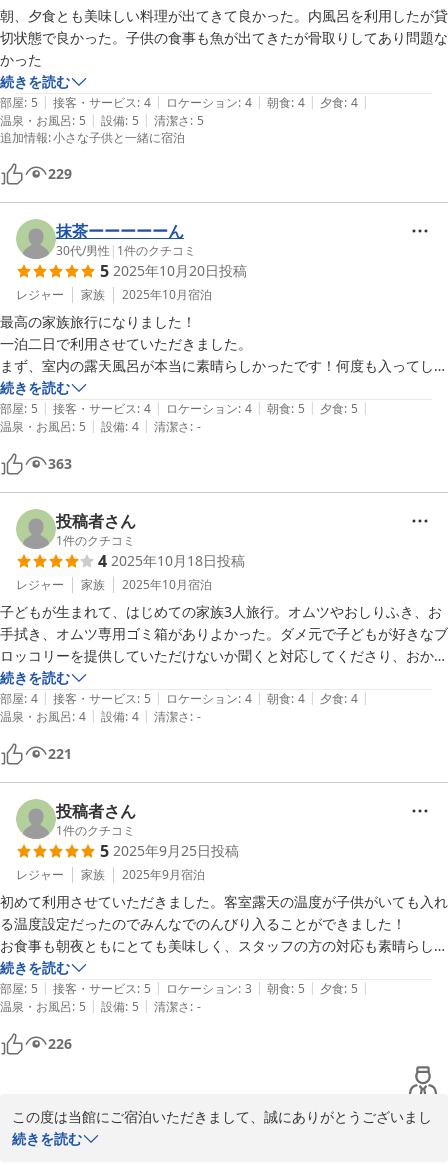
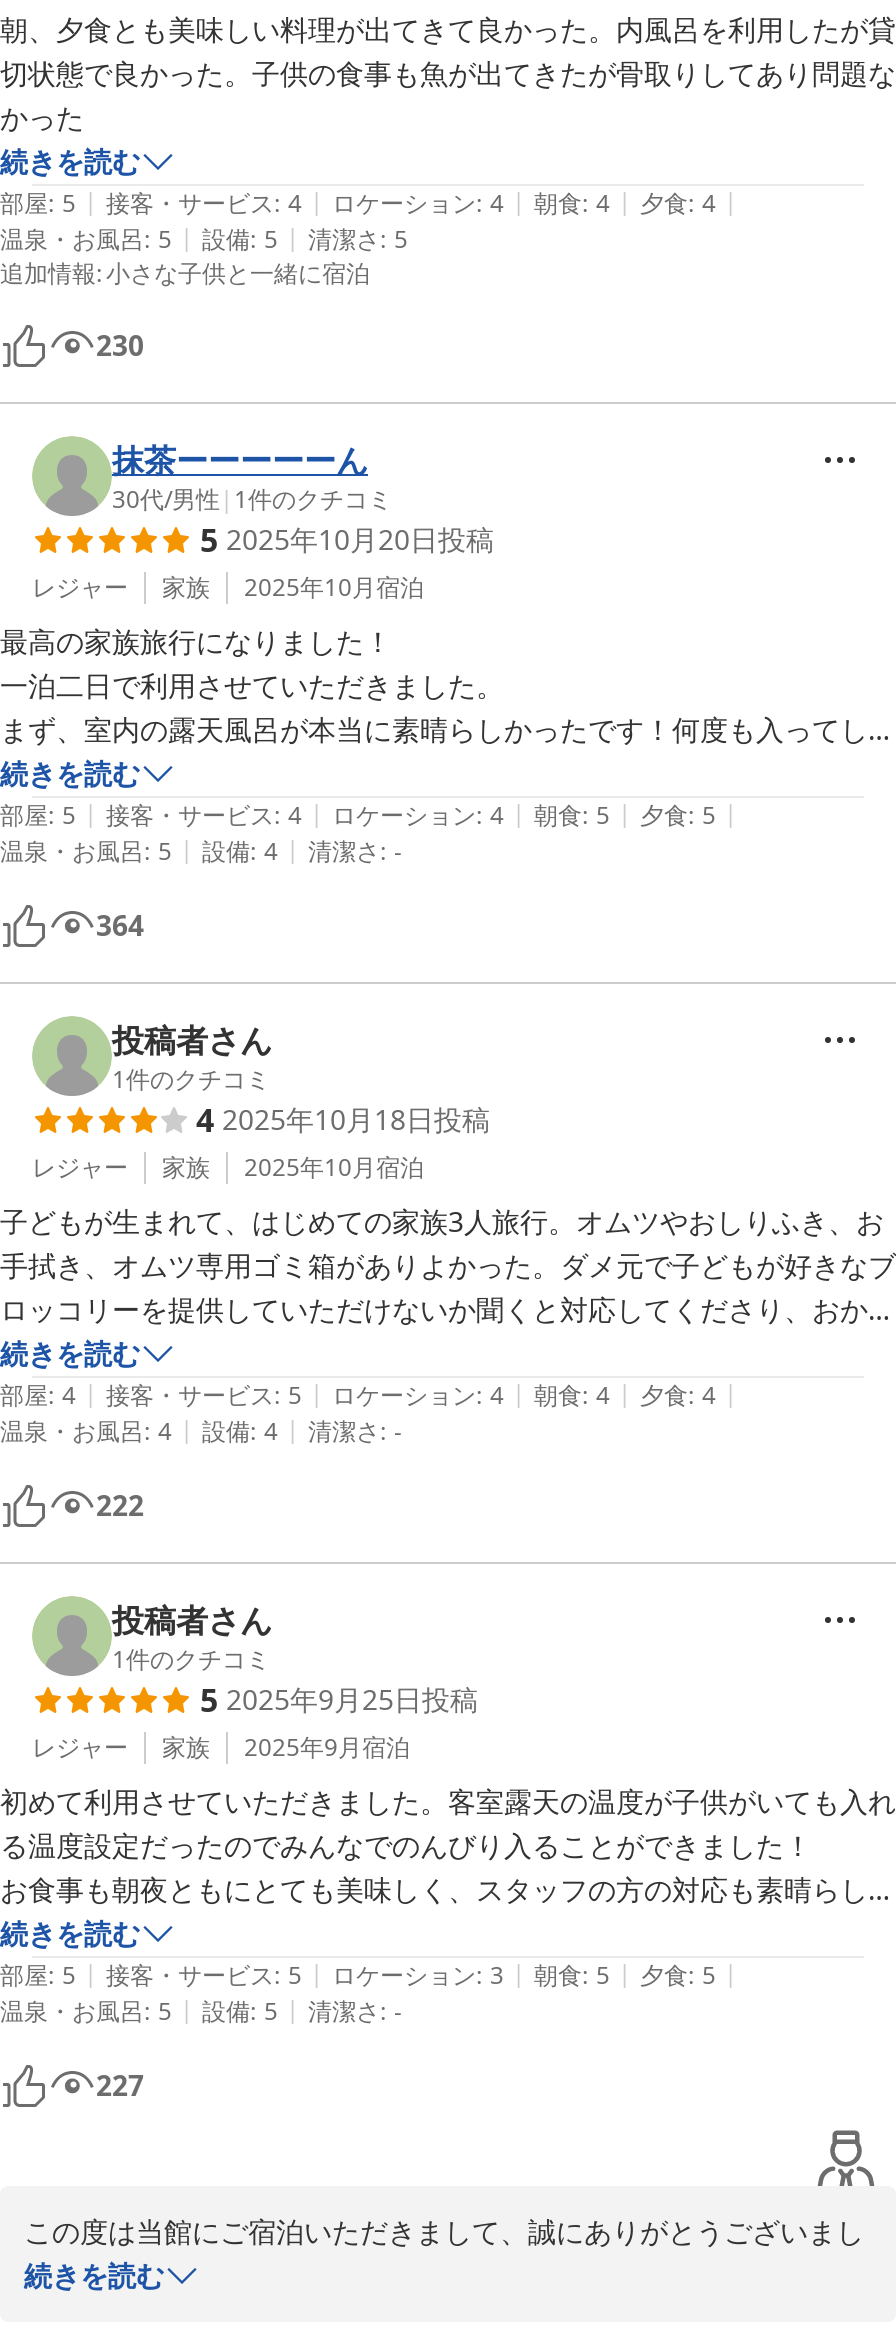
[48,164,72,183] 229 -> [96,326,144,364] 230
[48,454,72,473] 363 -> [96,906,144,944] 364
[48,744,72,763] 221 -> [96,1486,144,1524] 222
[48,1034,72,1053] 226 -> [96,2066,144,2104] 227

